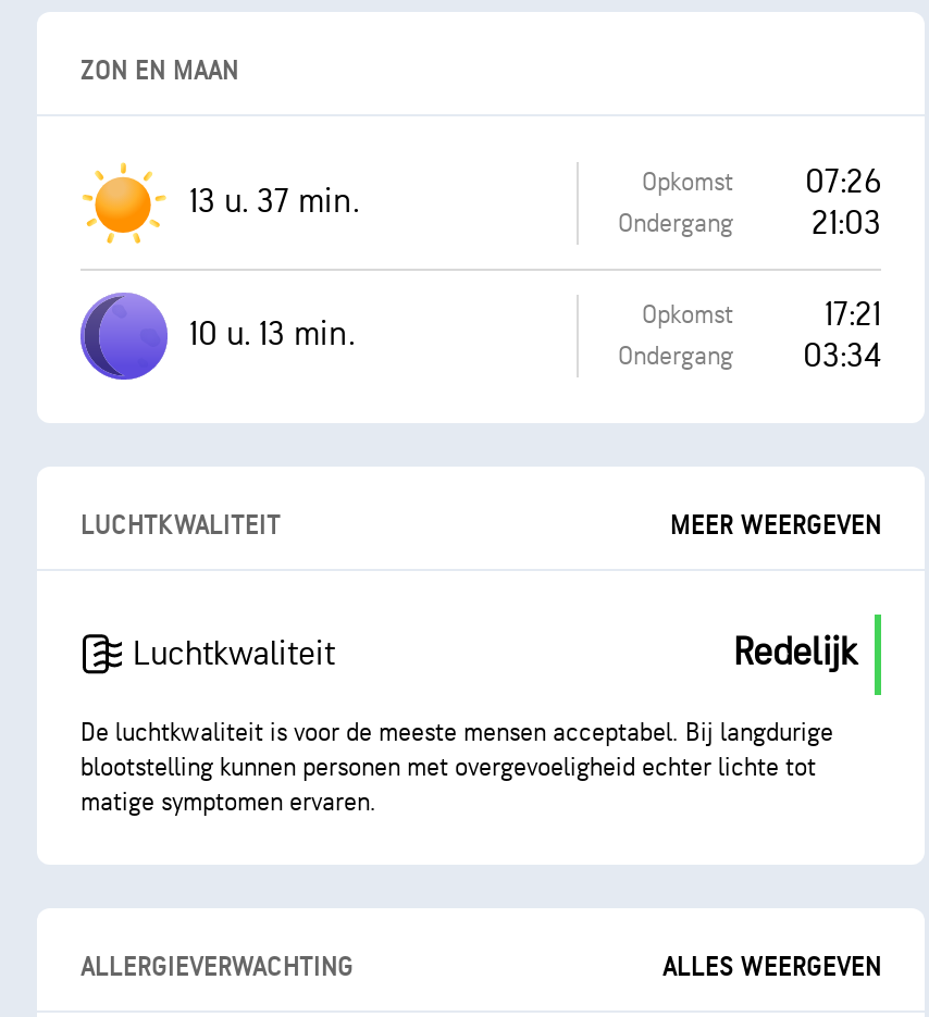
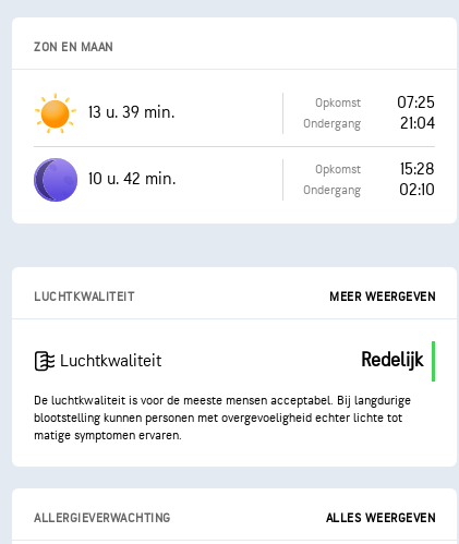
[805,161,881,202] 07:26 -> [397,92,435,113] 07:25
[189,182,359,223] 13 u. 37 min. -> [88,102,174,123] 13 u. 39 min.
[812,202,881,244] 21:03 -> [400,113,435,134] 21:04
[825,294,881,335] 17:21 -> [400,159,435,179] 15:28
[189,314,355,356] 10 u. 13 min. -> [88,169,176,190] 10 u. 42 min.
[803,335,881,376] 03:34 -> [399,179,435,200] 02:10

